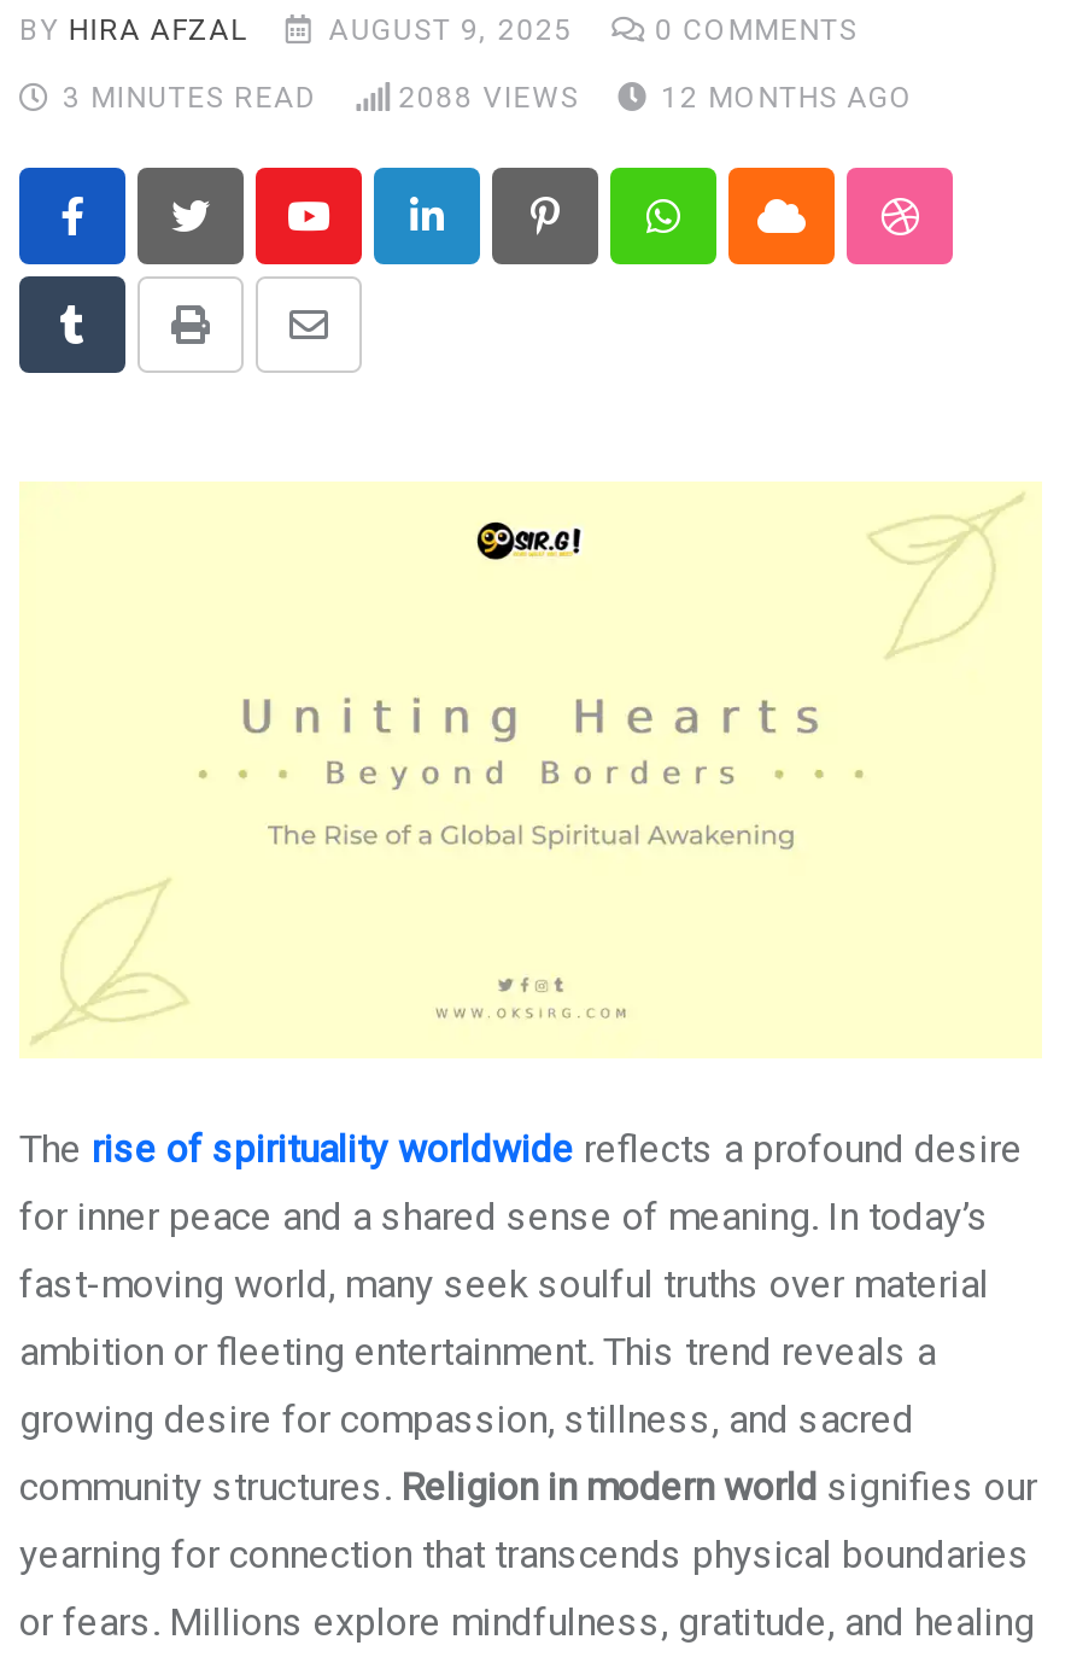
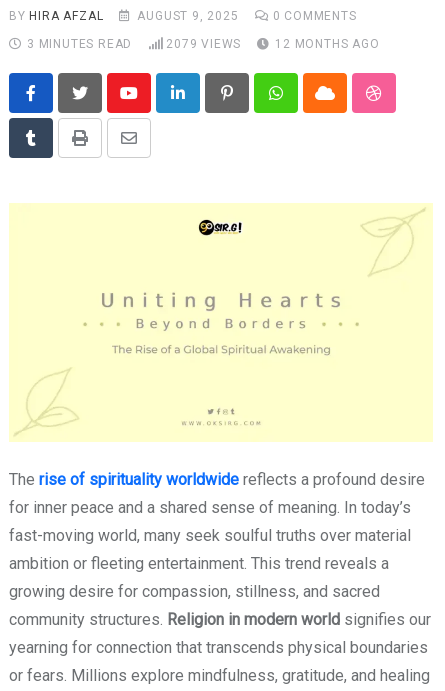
[398,81,579,115] 2088 VIEWS -> [166,37,241,51] 2079 VIEWS

